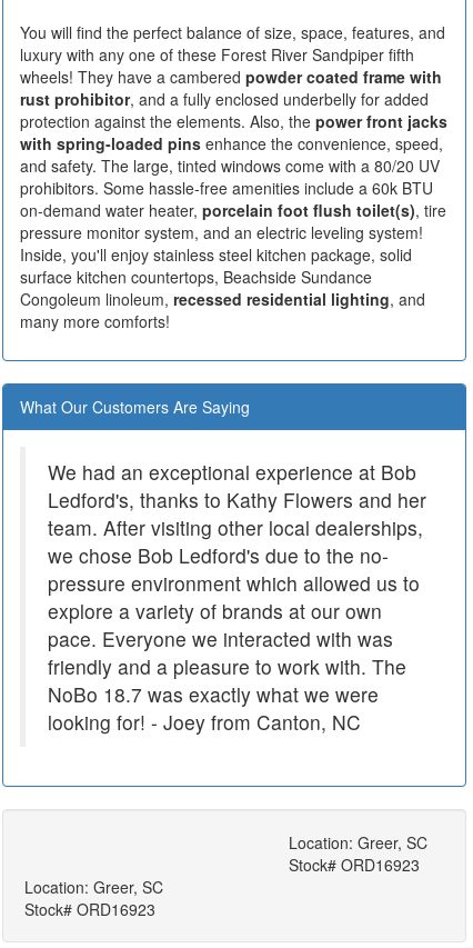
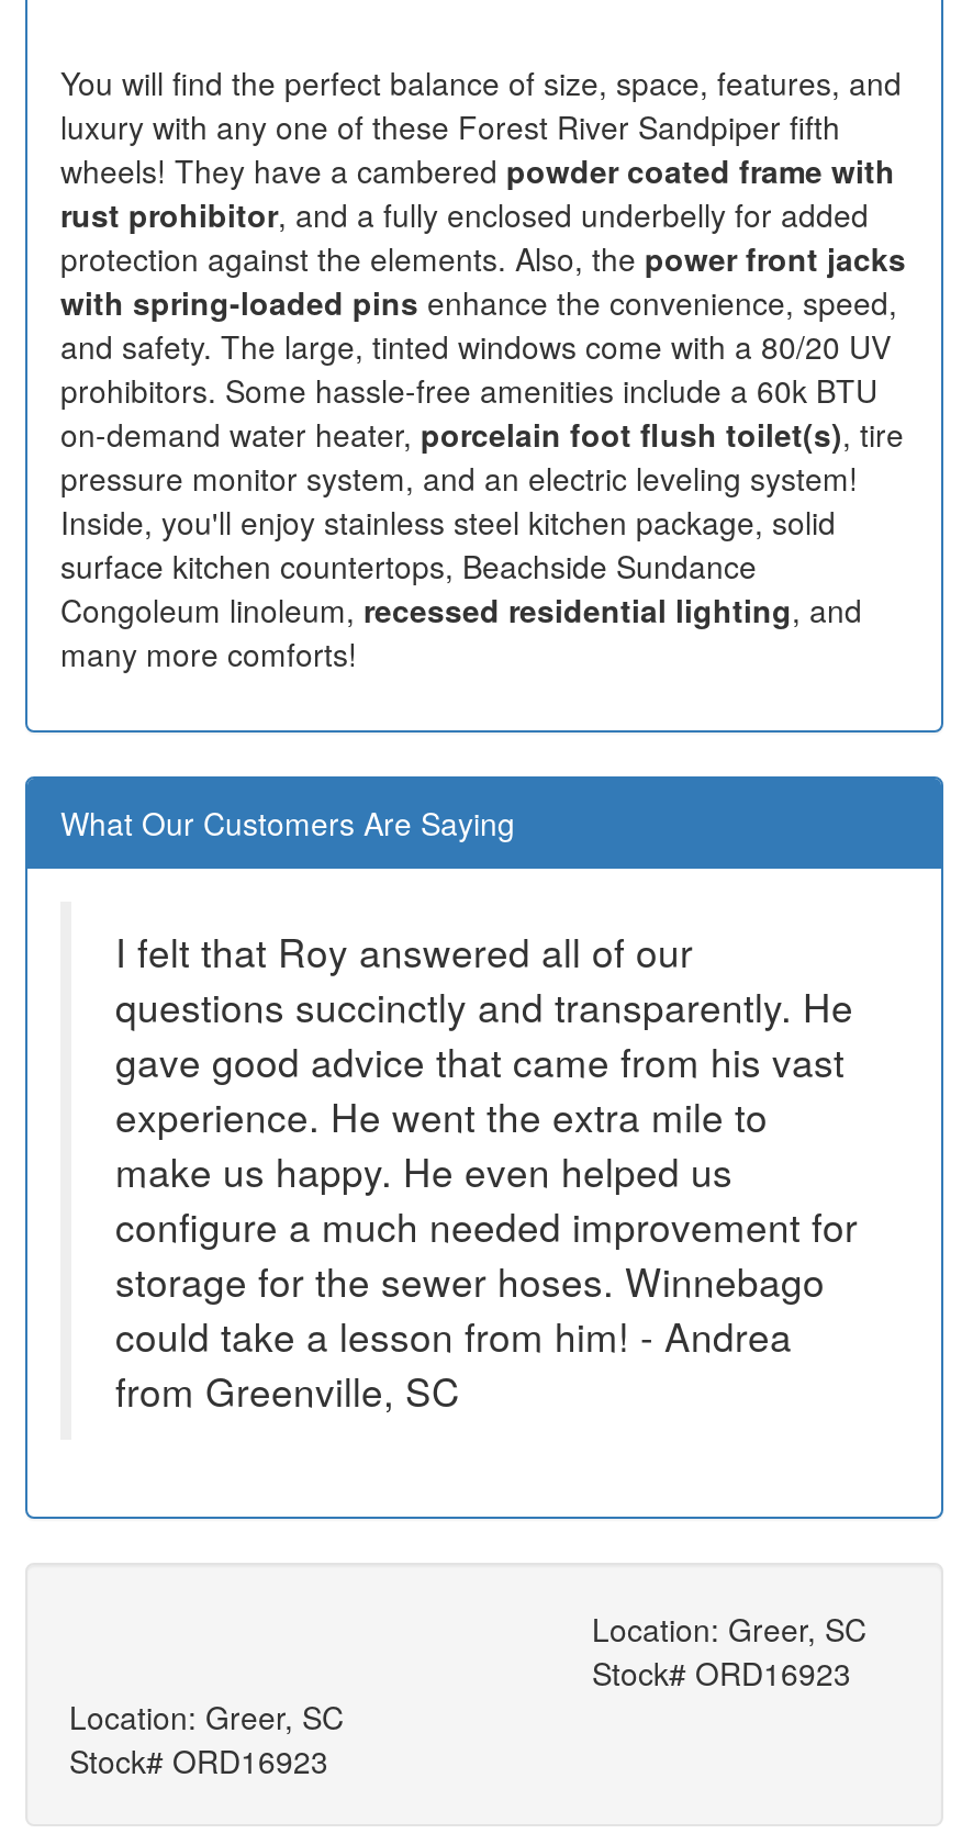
[48,457,426,735] We had an exceptional experience at Bob | Ledford's, thanks to Kathy Flowers and her | team. After visiting other local dealerships, | we chose Bob Ledford's due to the no- | pressure environment which allowed us to | explore a variety of brands at our own | pace. Everyone we interacted with was | friendly and a pleasure to work with. The | NoBo 18.7 was exactly what we were | looking for! - Joey from Canton, NC -> [115,923,858,1417] I felt that Roy answered all of our | questions succinctly and transparently. He | gave good advice that came from his vast | experience. He went the extra mile to | make us happy. He even helped us | configure a much needed improvement for | storage for the sewer hoses. Winnebago | could take a lesson from him! - Andrea | from Greenville, SC

